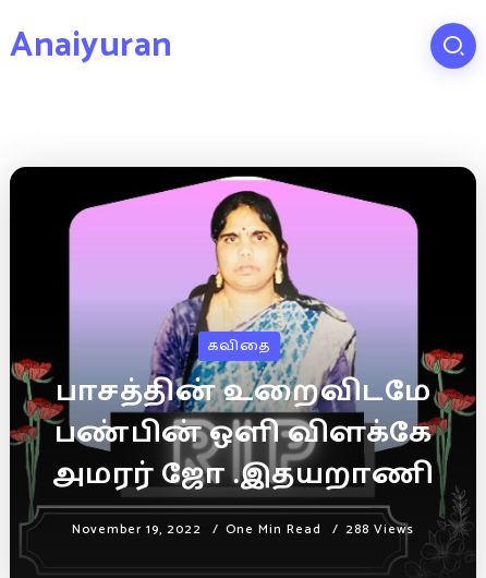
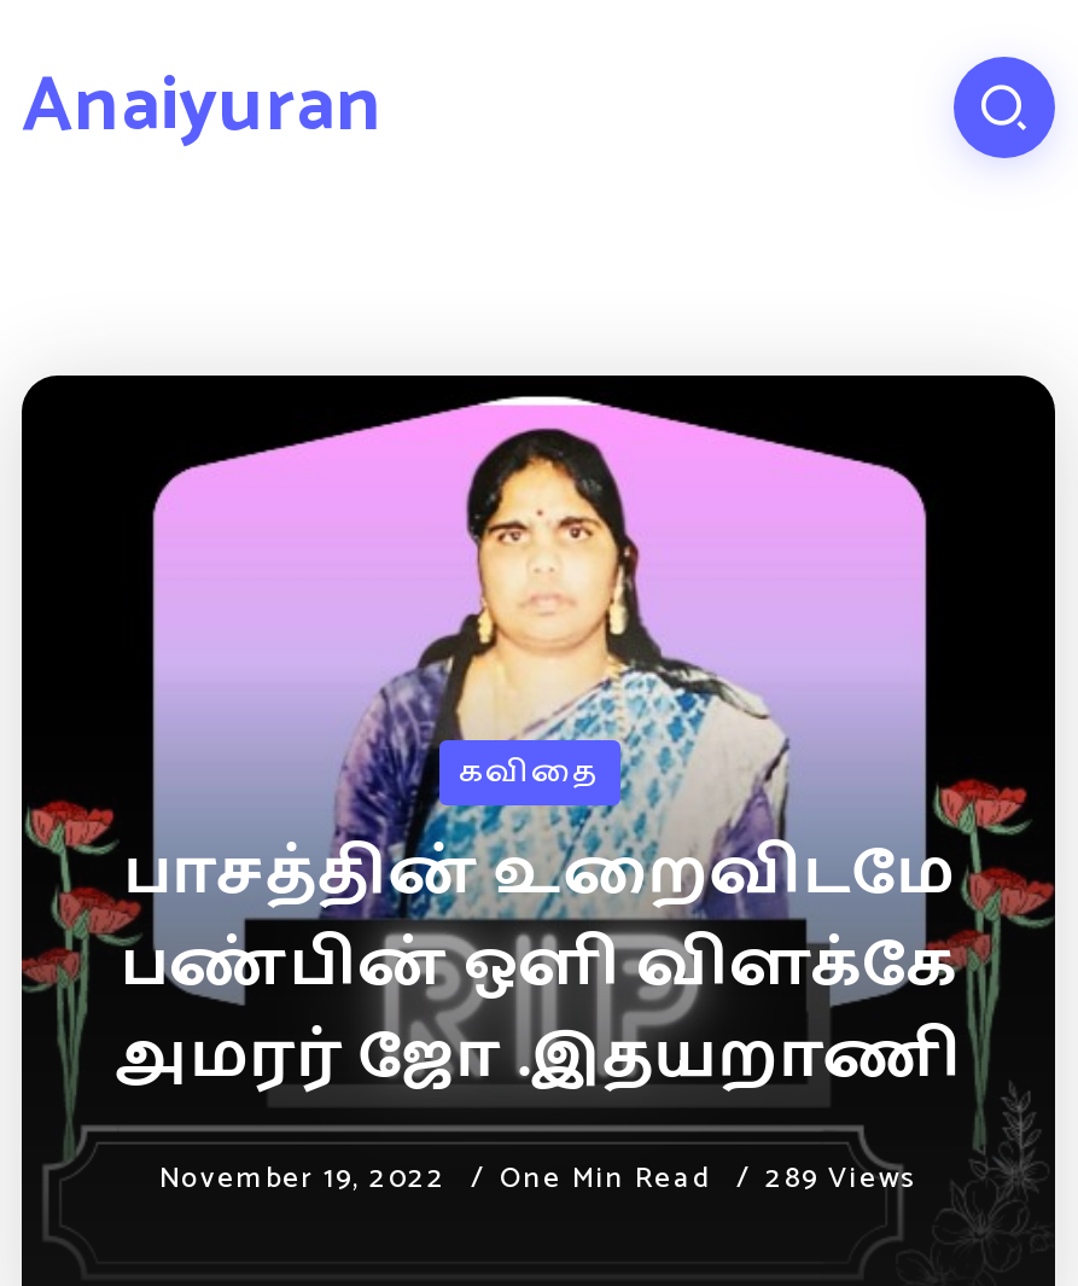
[72,519,414,540] November 19, 2022 One Min Read 288 Views -> [159,1155,917,1201] November 19, 2022 One Min Read 289 Views

